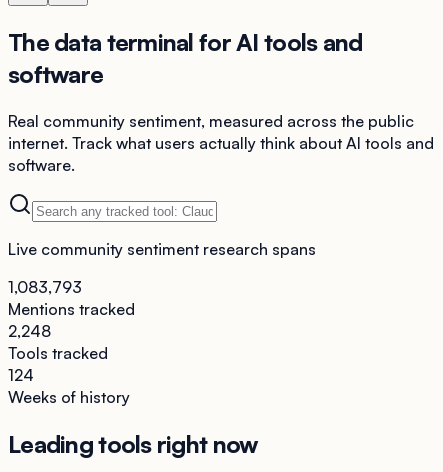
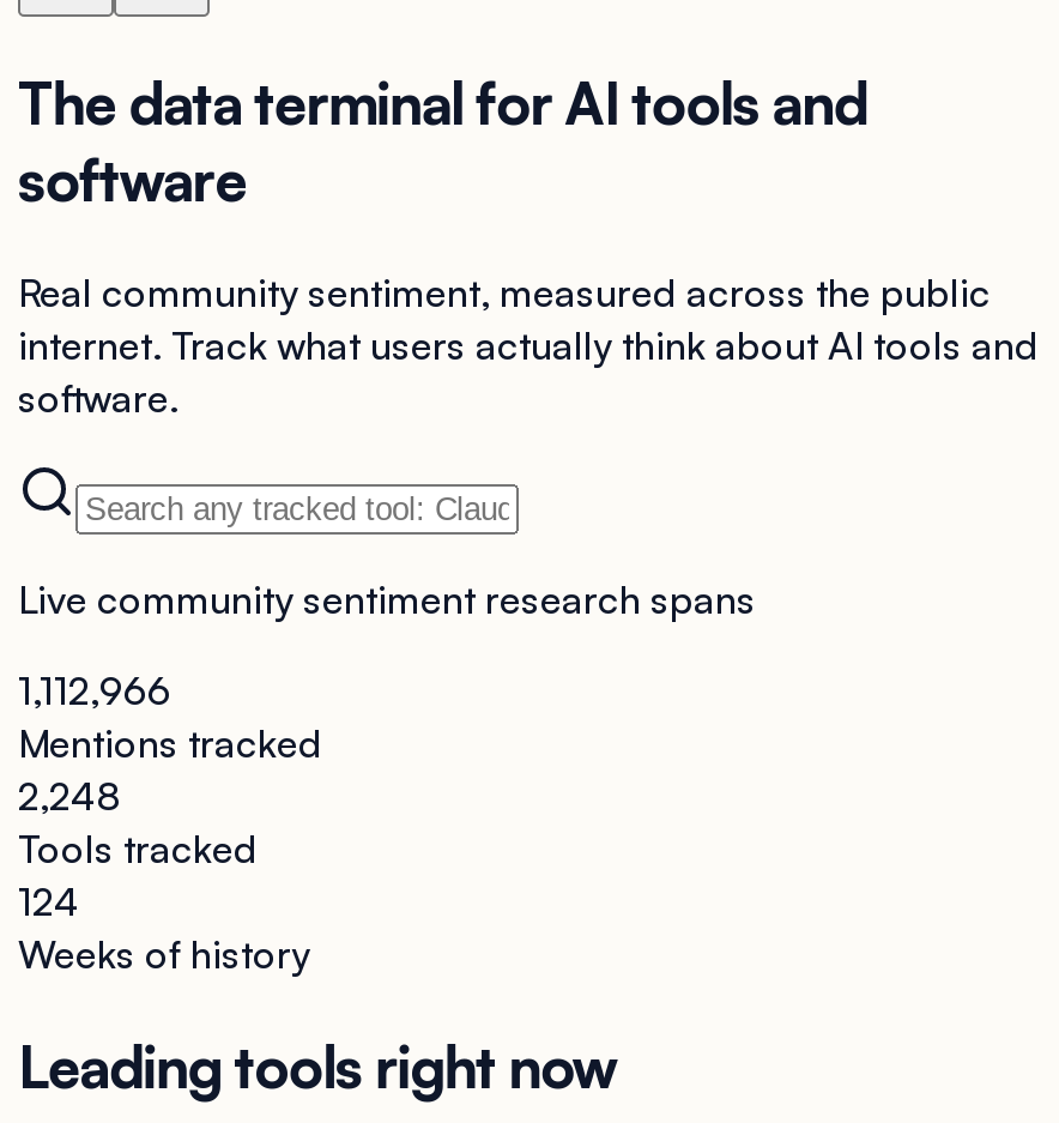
[8,277,82,297] 1,083,793 -> [18,666,171,714] 1,112,966

